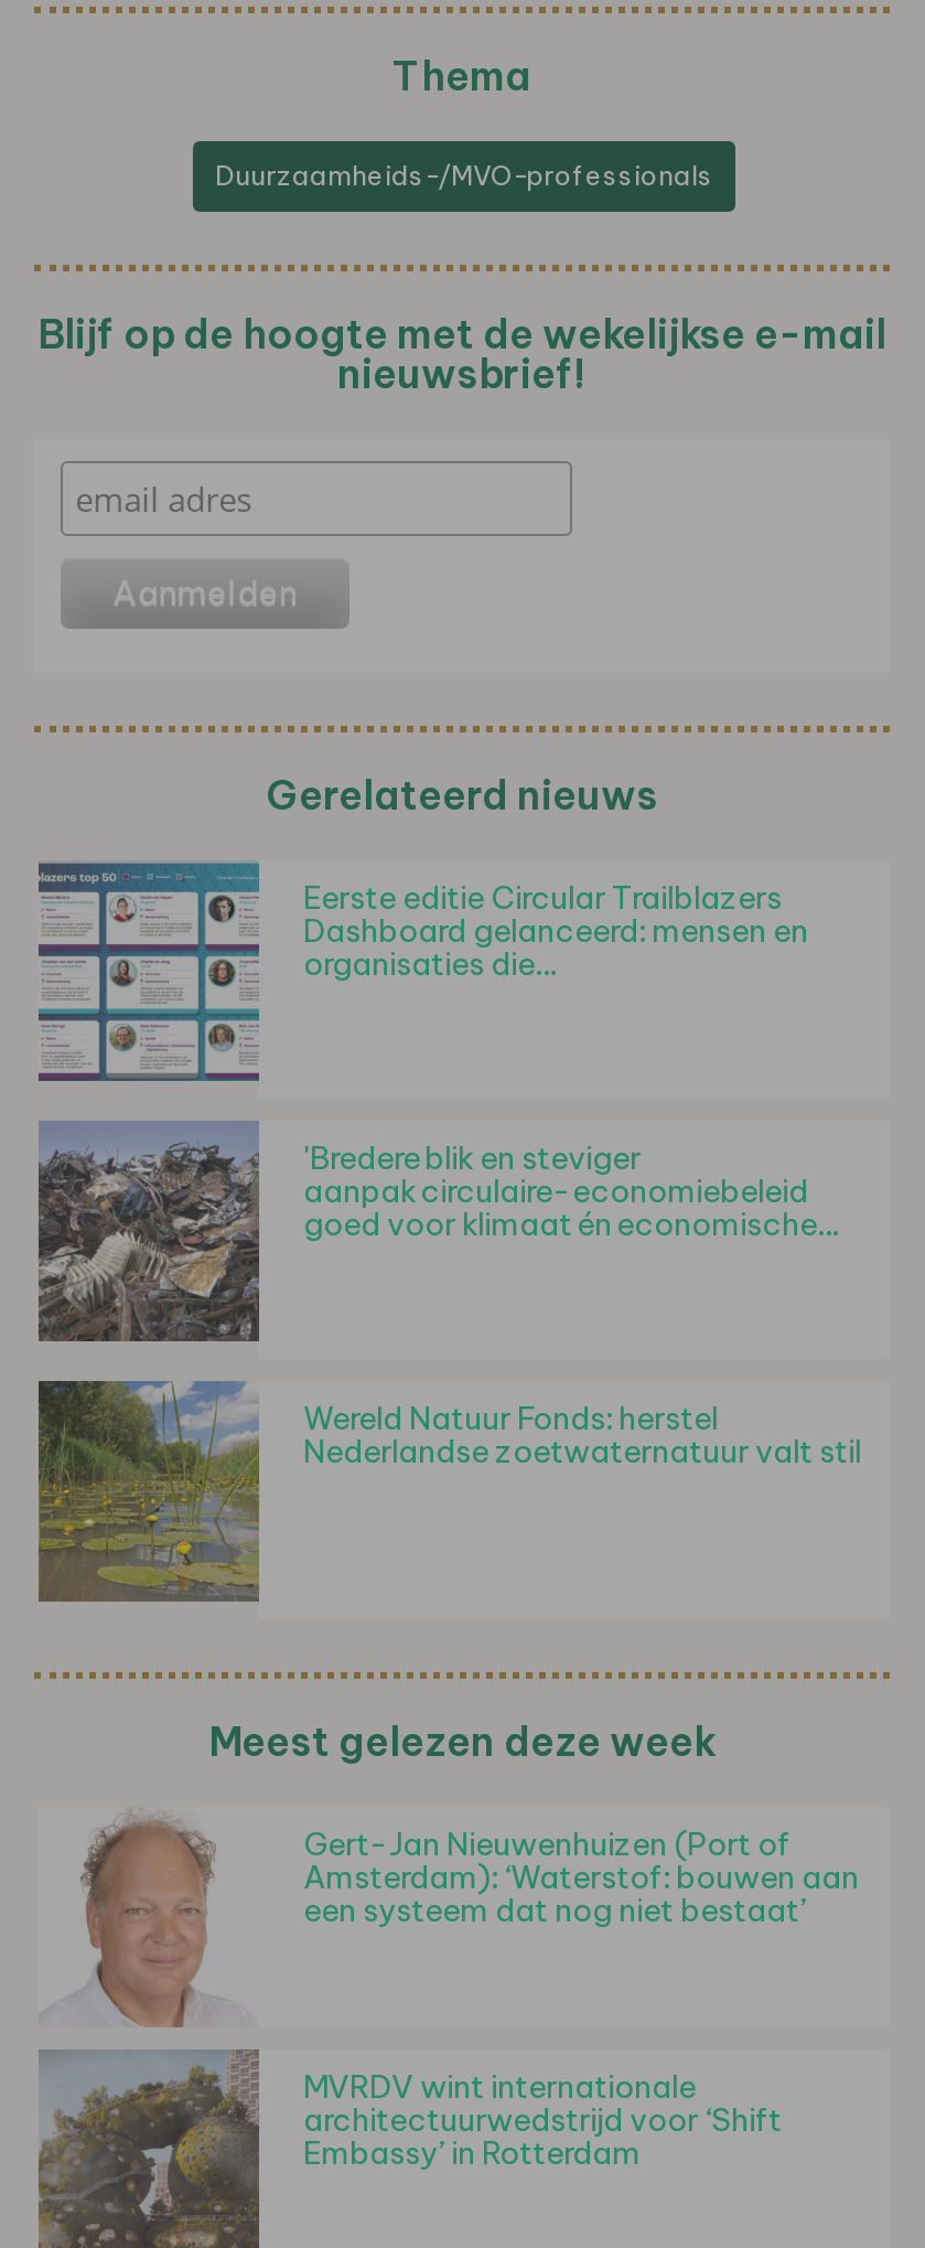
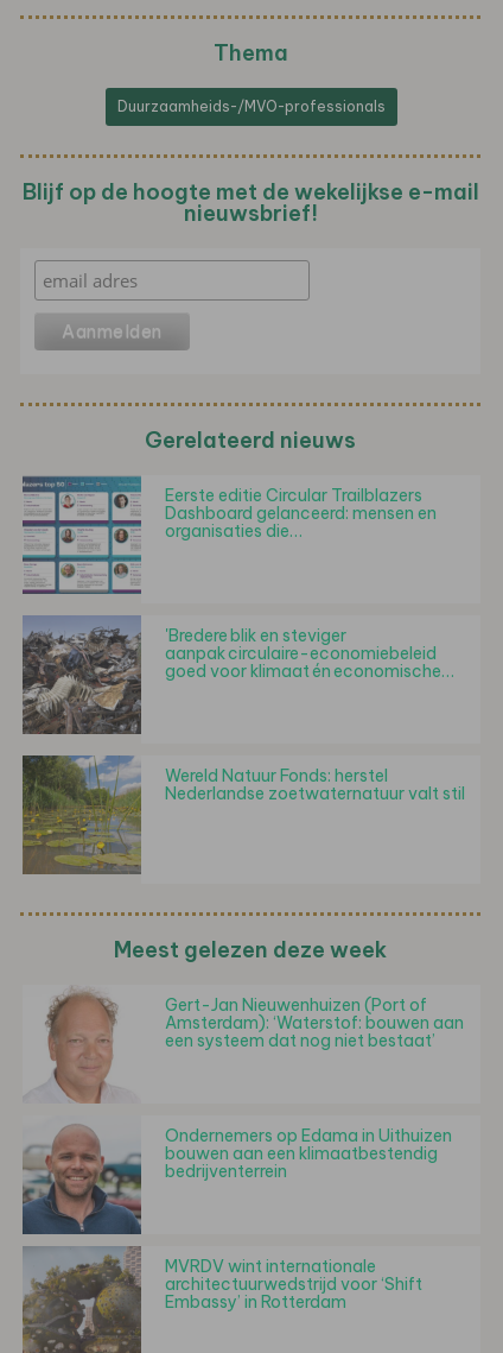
none -> [21,1119,452,1235] [image] | Ondernemers op Edama in Uithuizen | bouwen aan een klimaatbestendig | bedrijventerrein

